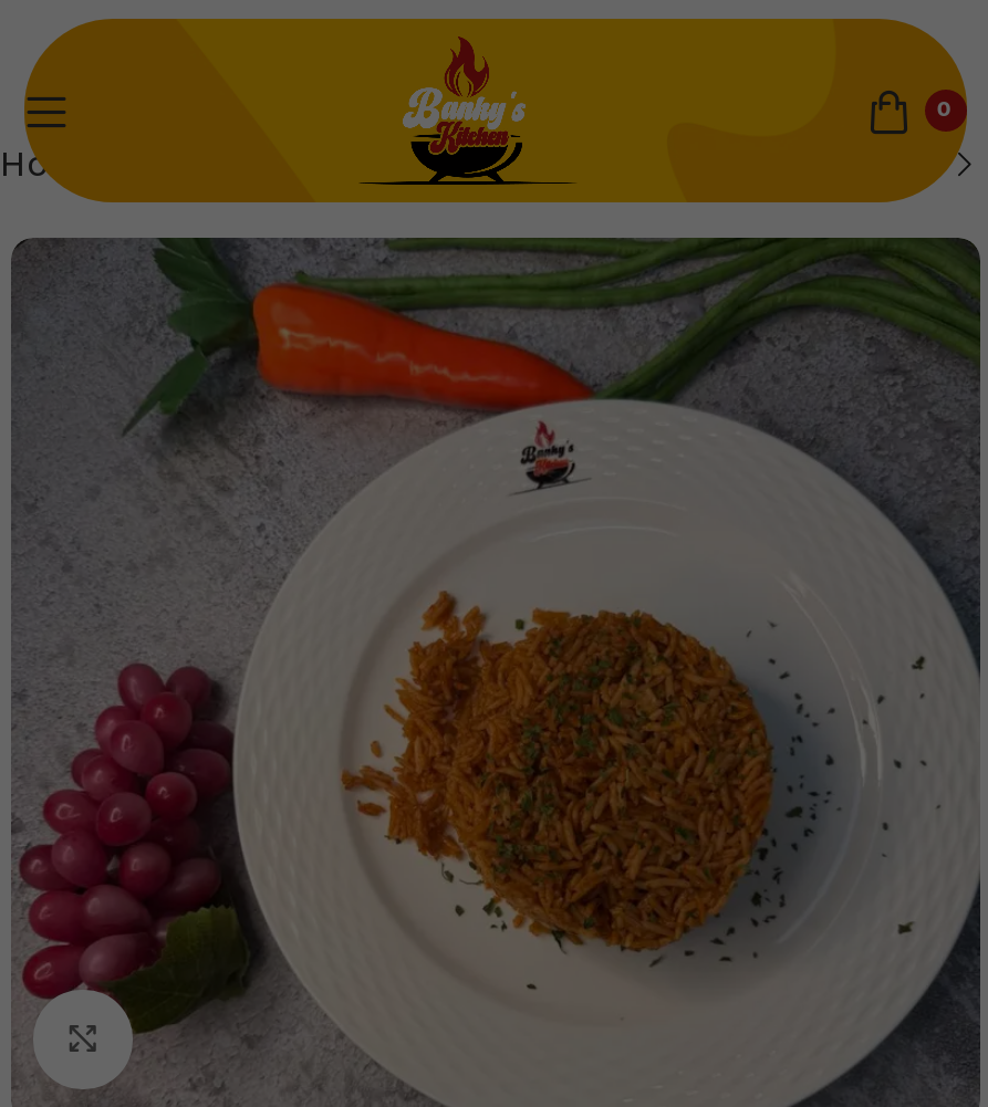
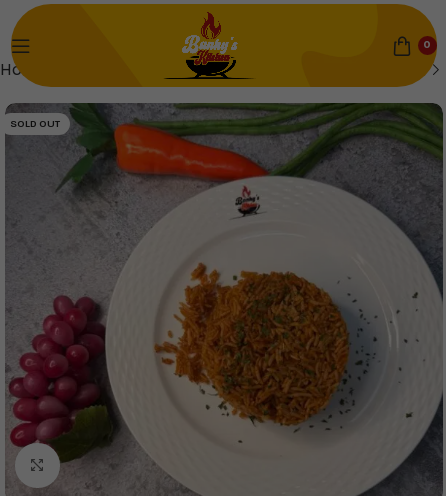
none -> [10,117,60,129] SOLD OUT

